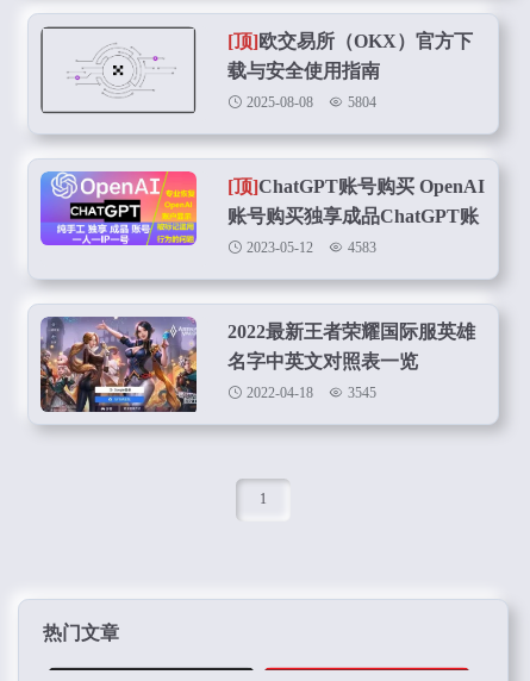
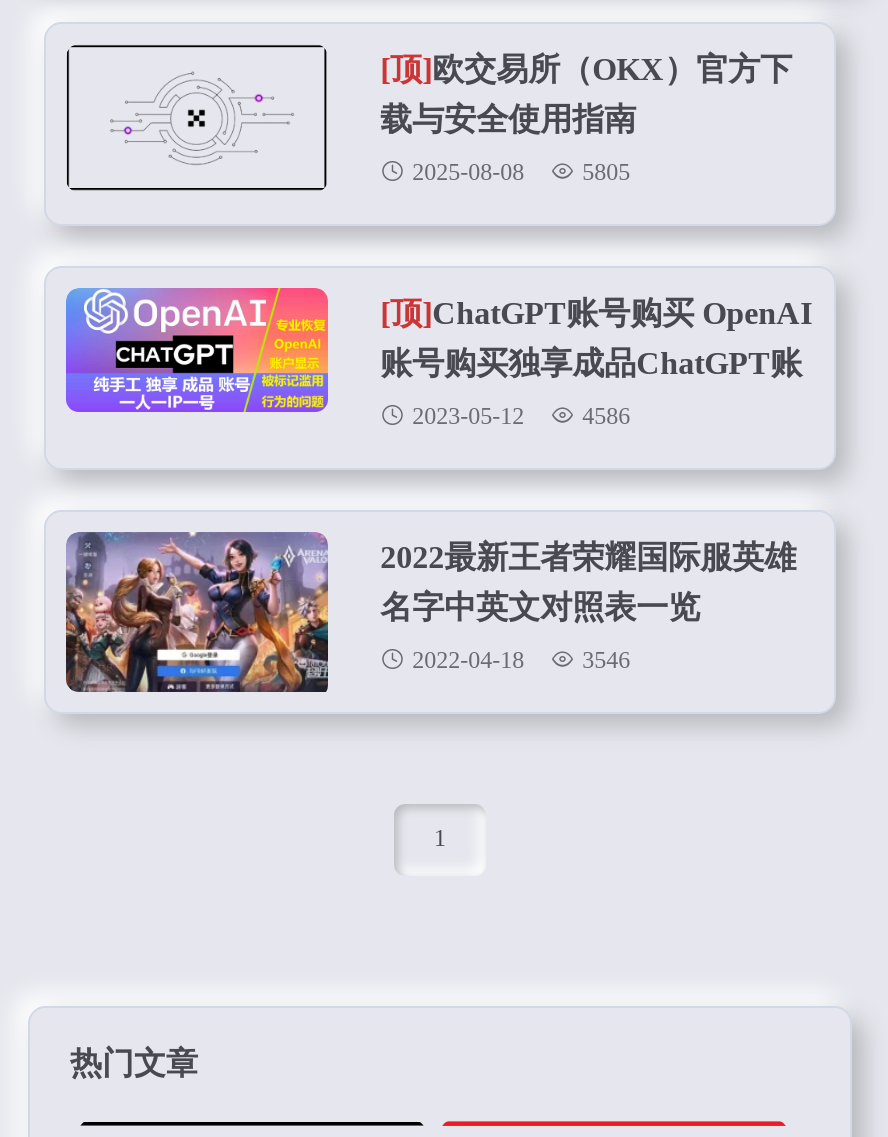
[348,94,376,111] 5804 -> [582,158,630,186] 5805
[348,239,376,256] 4583 -> [582,402,630,430] 4586
[348,385,376,401] 3545 -> [582,646,630,674] 3546

